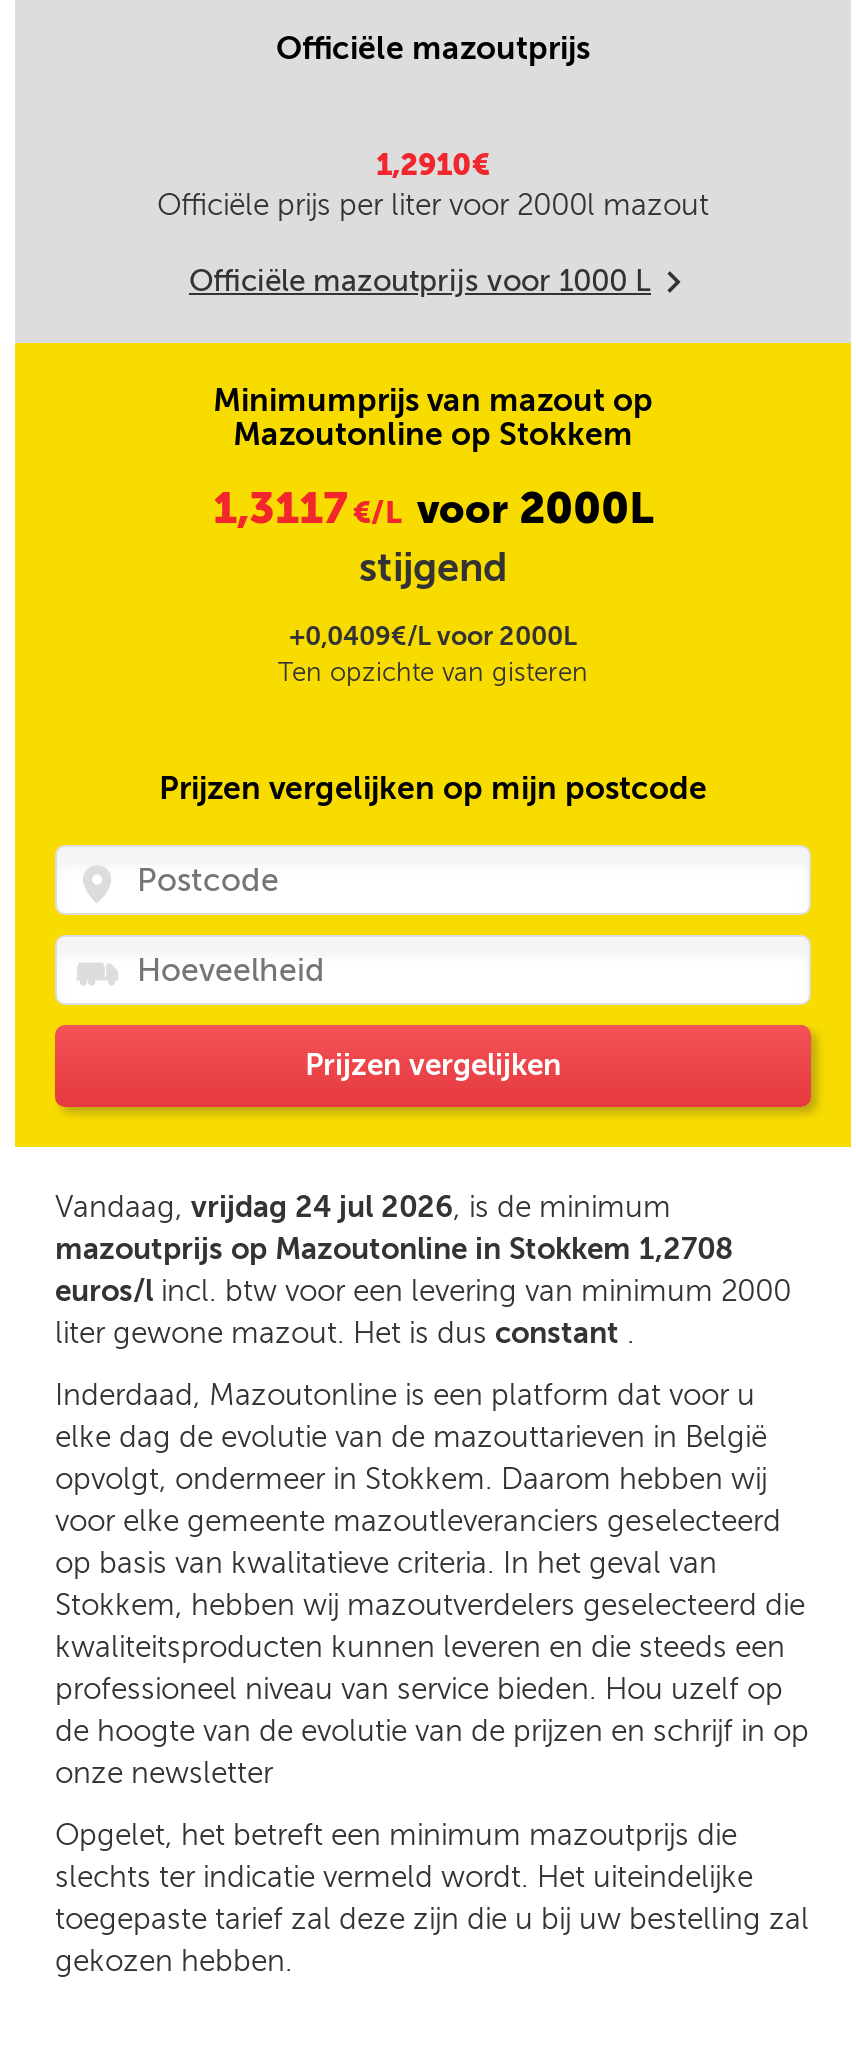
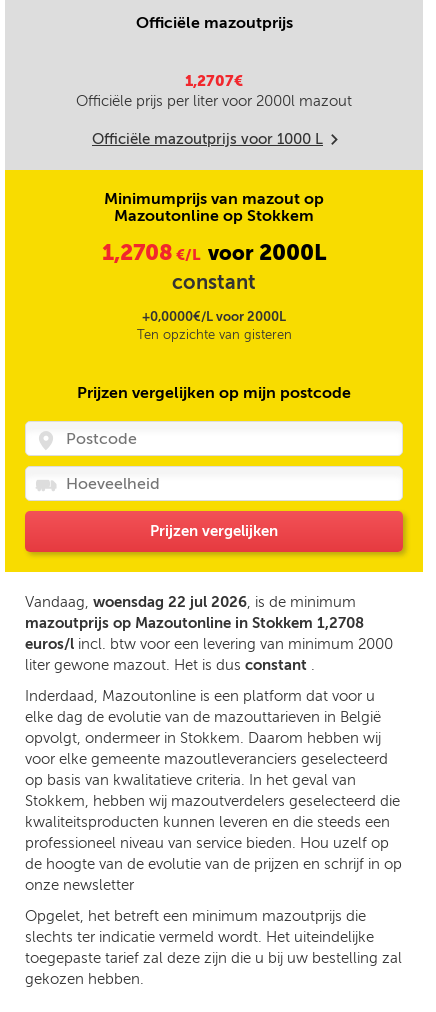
[376,147,490,183] 1,2910€ -> [185,72,243,90] 1,2707€
[213,481,653,591] 1,3117€/L voor 2000L | stijgend -> [102,239,326,294] 1,2708€/L voor 2000L | constant
[289,621,577,651] +0,0409€/L voor 2000L -> [142,309,286,324] +0,0000€/L voor 2000L
[55,1189,671,1225] Vandaag, vrijdag 24 jul 2026, is de minimum -> [25,593,356,611] Vandaag, woensdag 22 jul 2026, is de minimum

